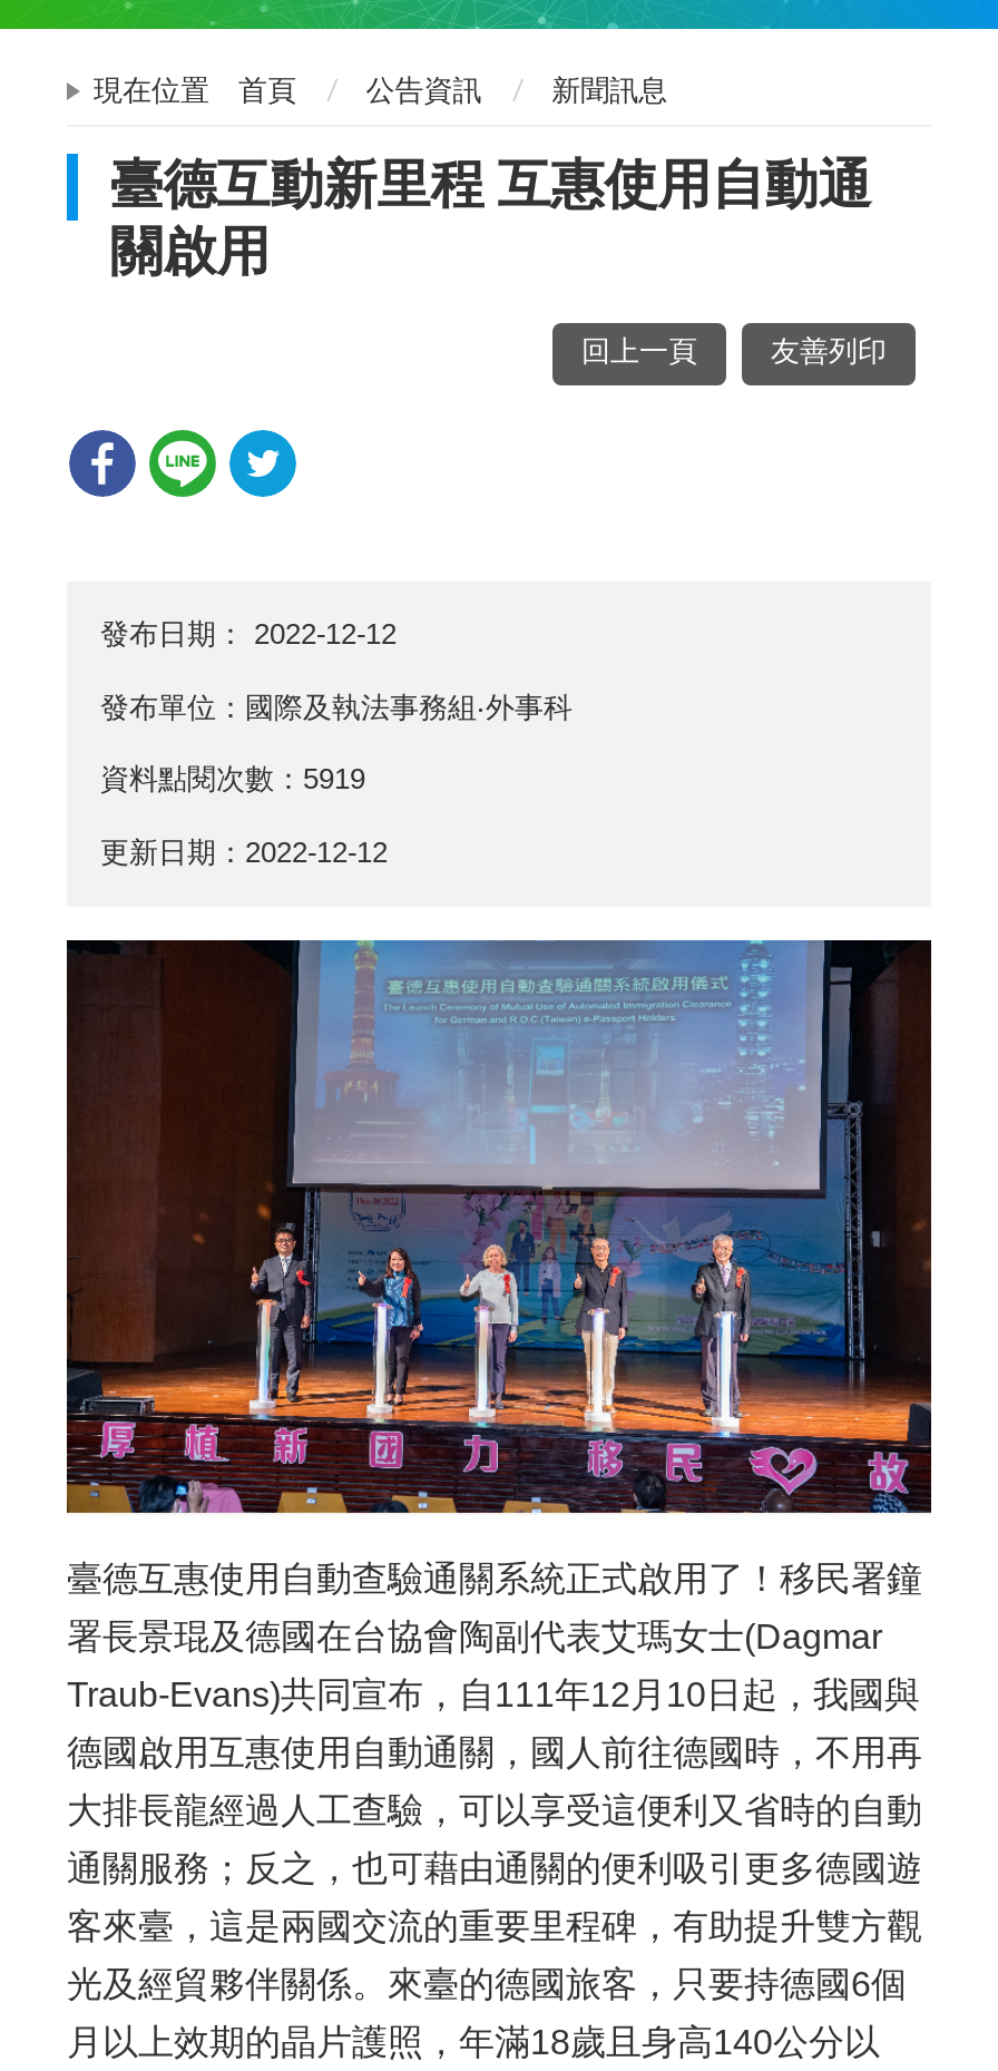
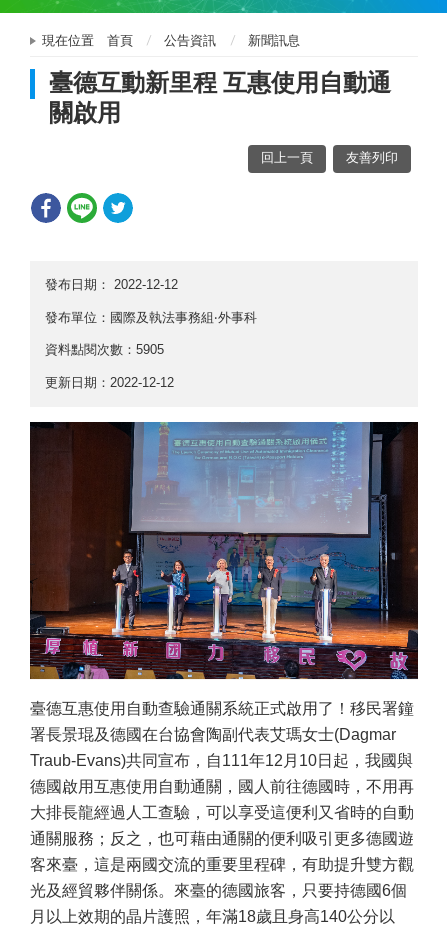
[100,763,365,796] 資料點閱次數：5919 -> [45,342,164,357] 資料點閱次數：5905

